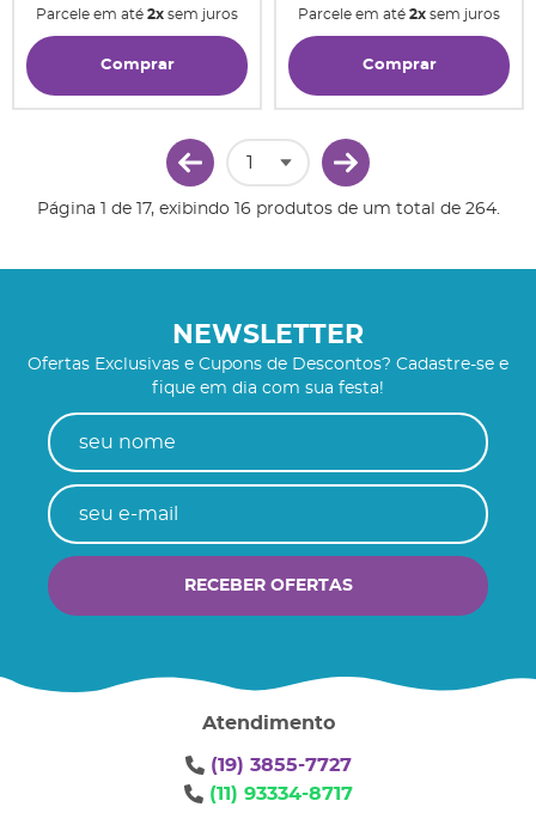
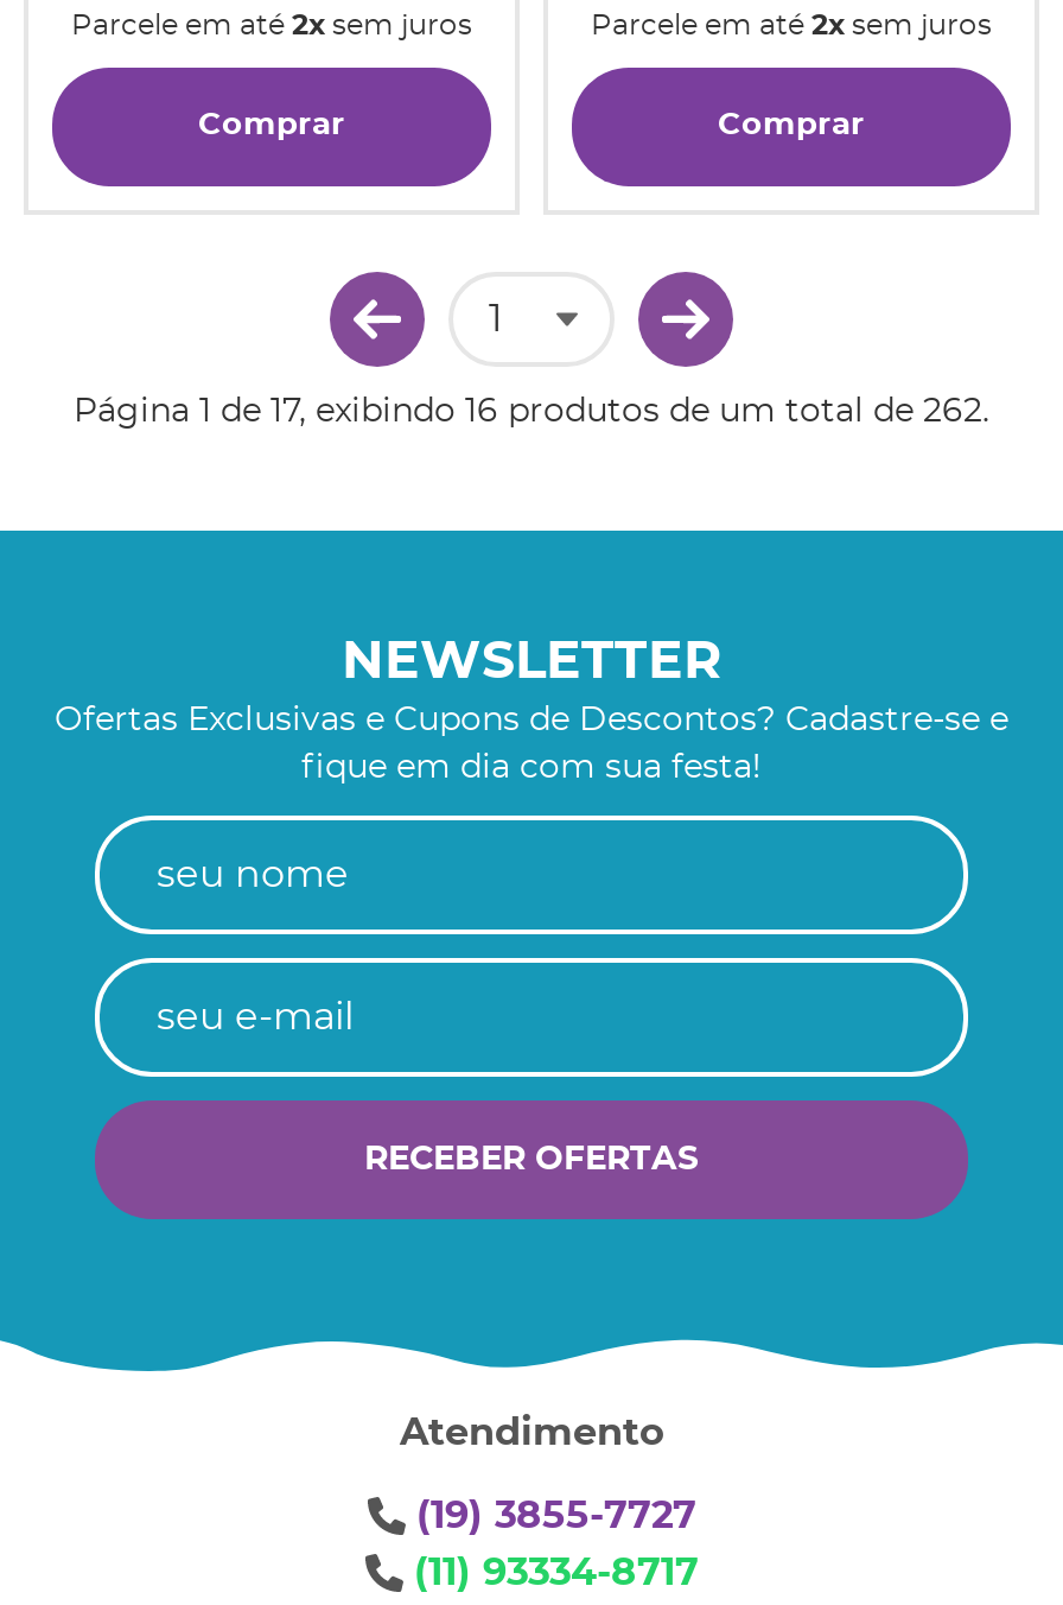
[36,200,500,217] Página 1 de 17, exibindo 16 produtos de um total de 264. -> [74,394,989,427] Página 1 de 17, exibindo 16 produtos de um total de 262.

